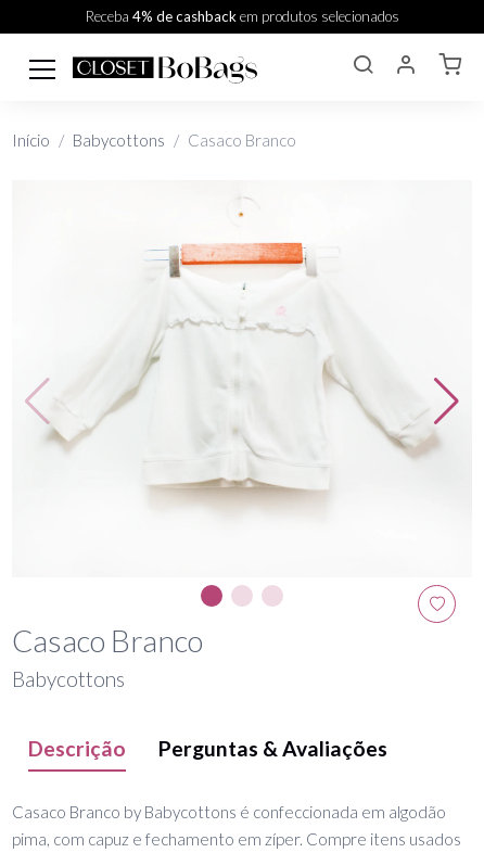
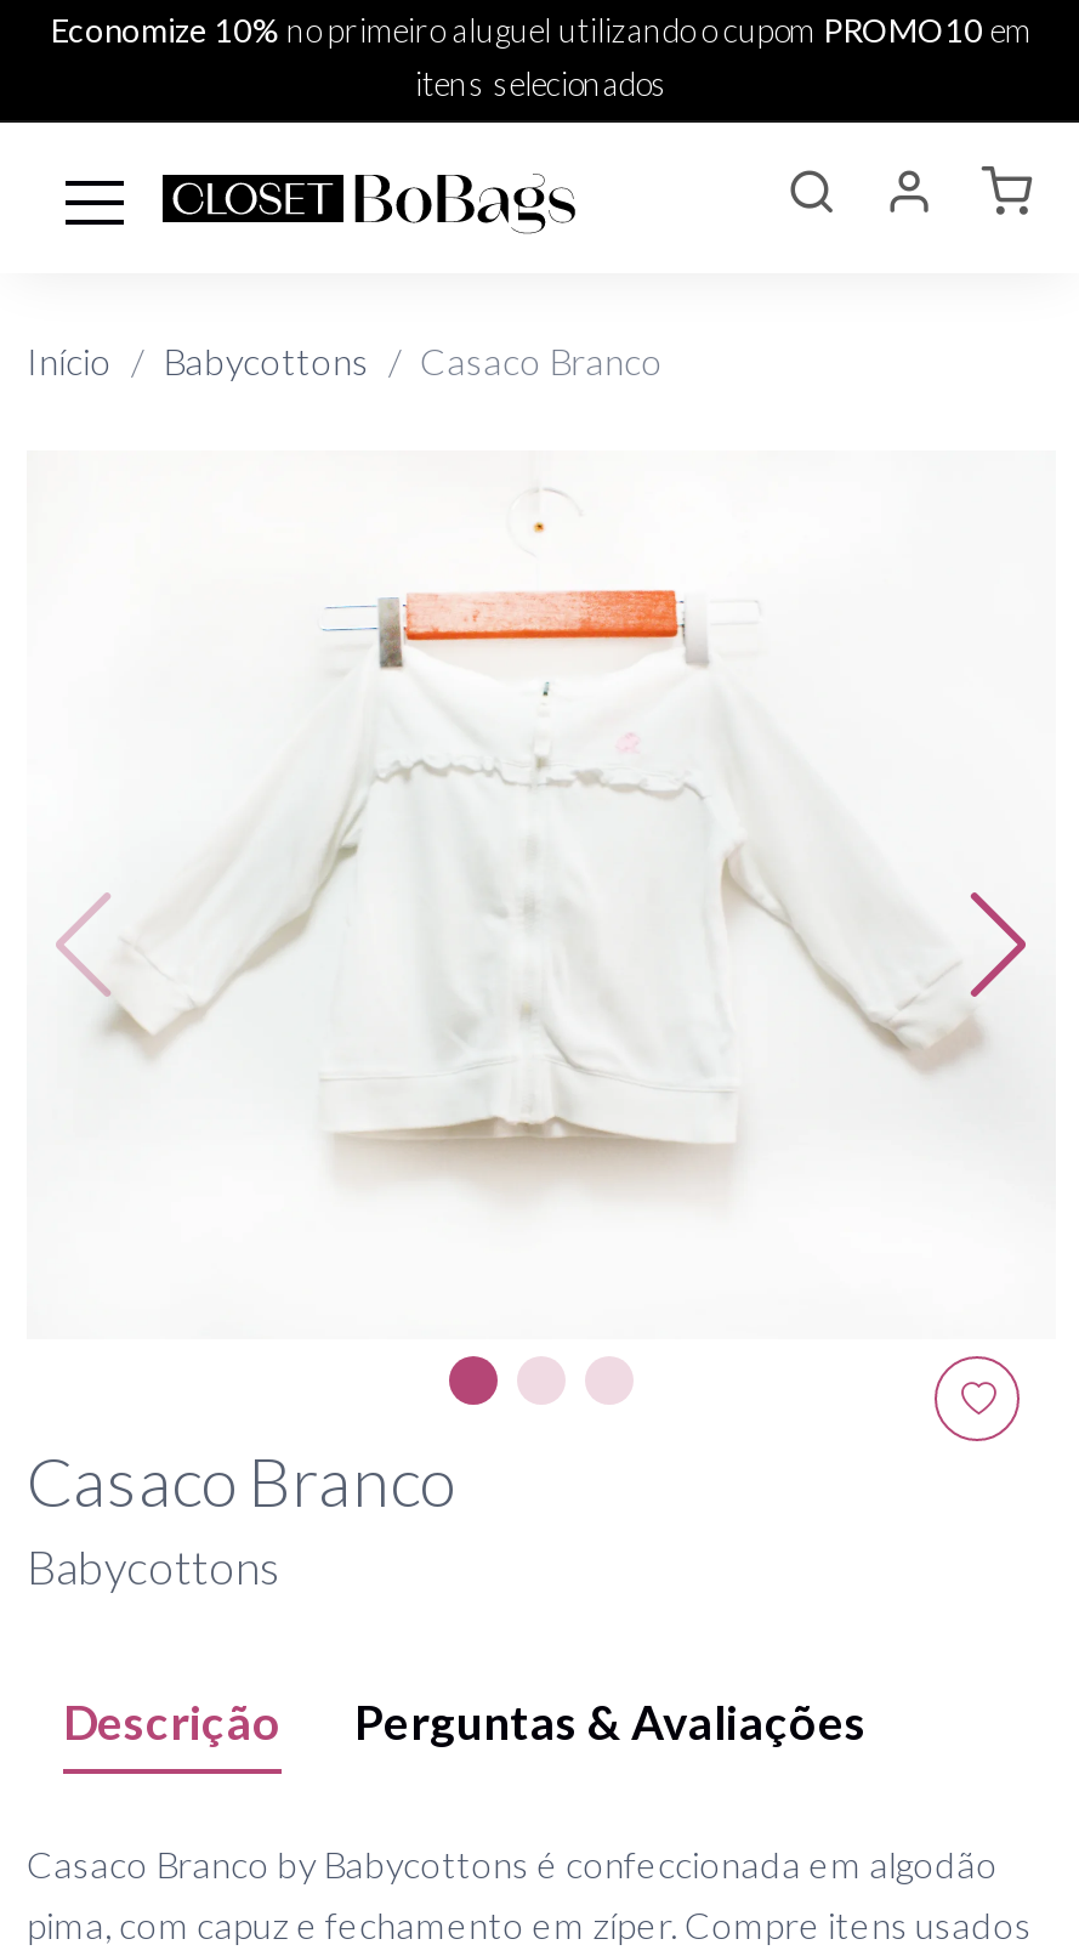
[85,8,399,25] Receba 4% de cashback em produtos selecionados -> [51,11,1032,103] Economize 10% no primeiro aluguel utilizando o cupom PROMO10 em | itens selecionados

